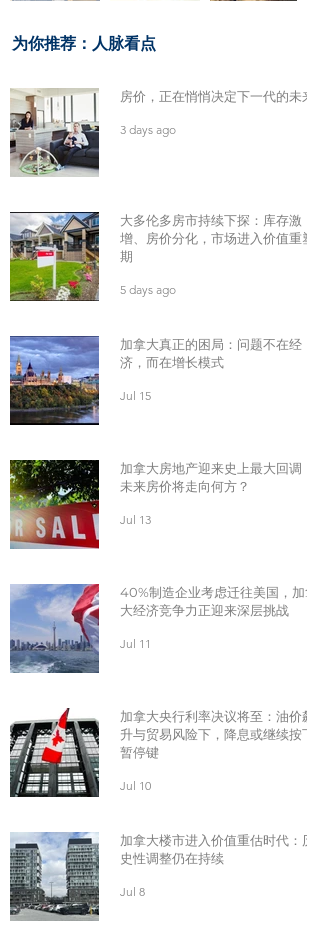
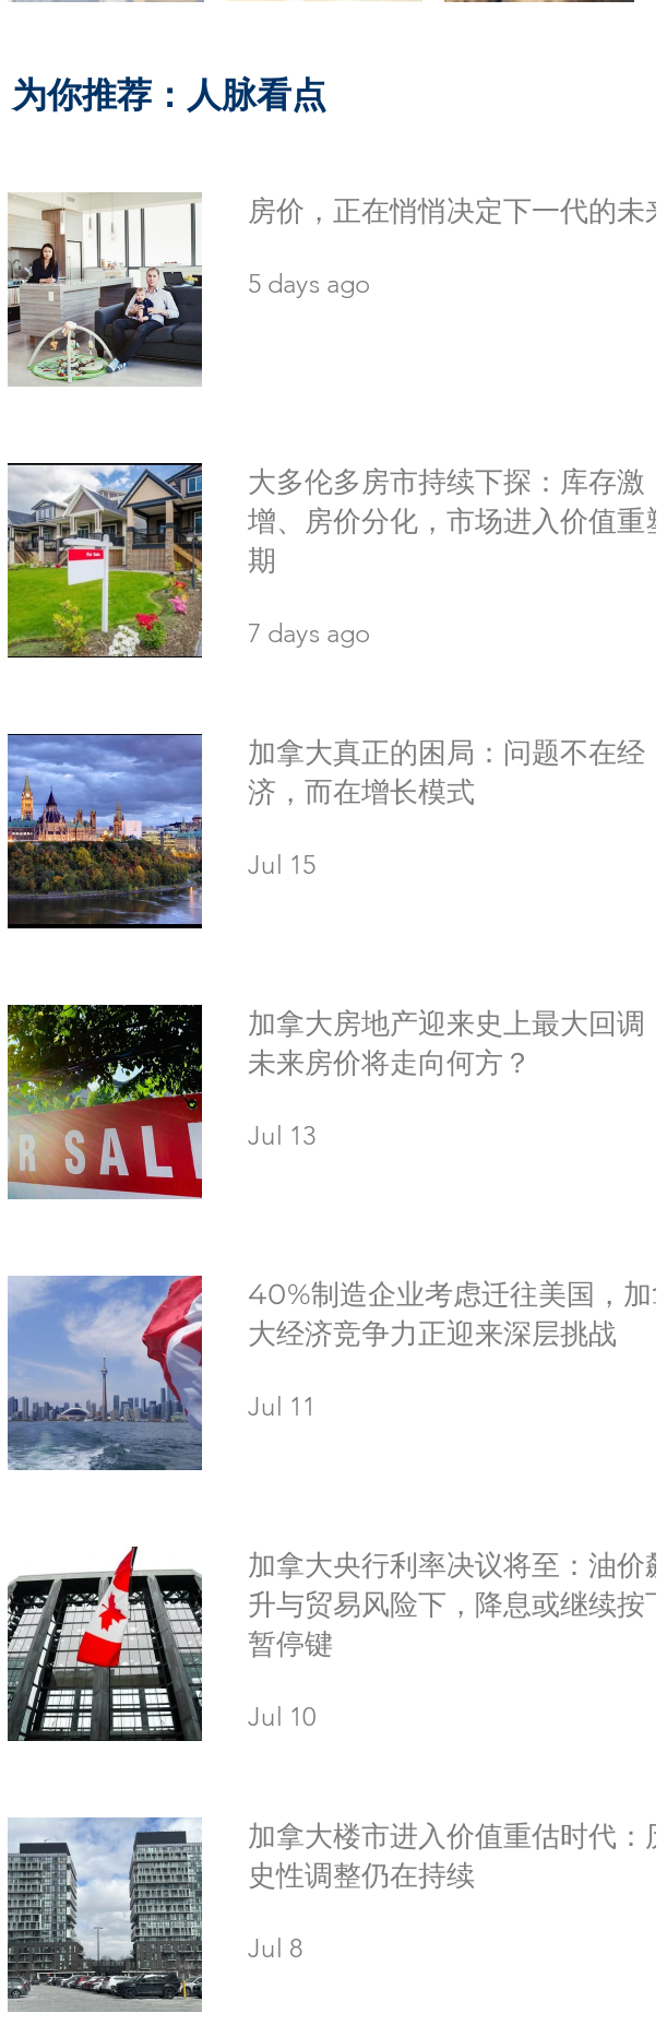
[120,122,176,137] 3 days ago -> [248,267,370,300] 5 days ago
[120,282,176,297] 5 days ago -> [248,617,370,649] 7 days ago

